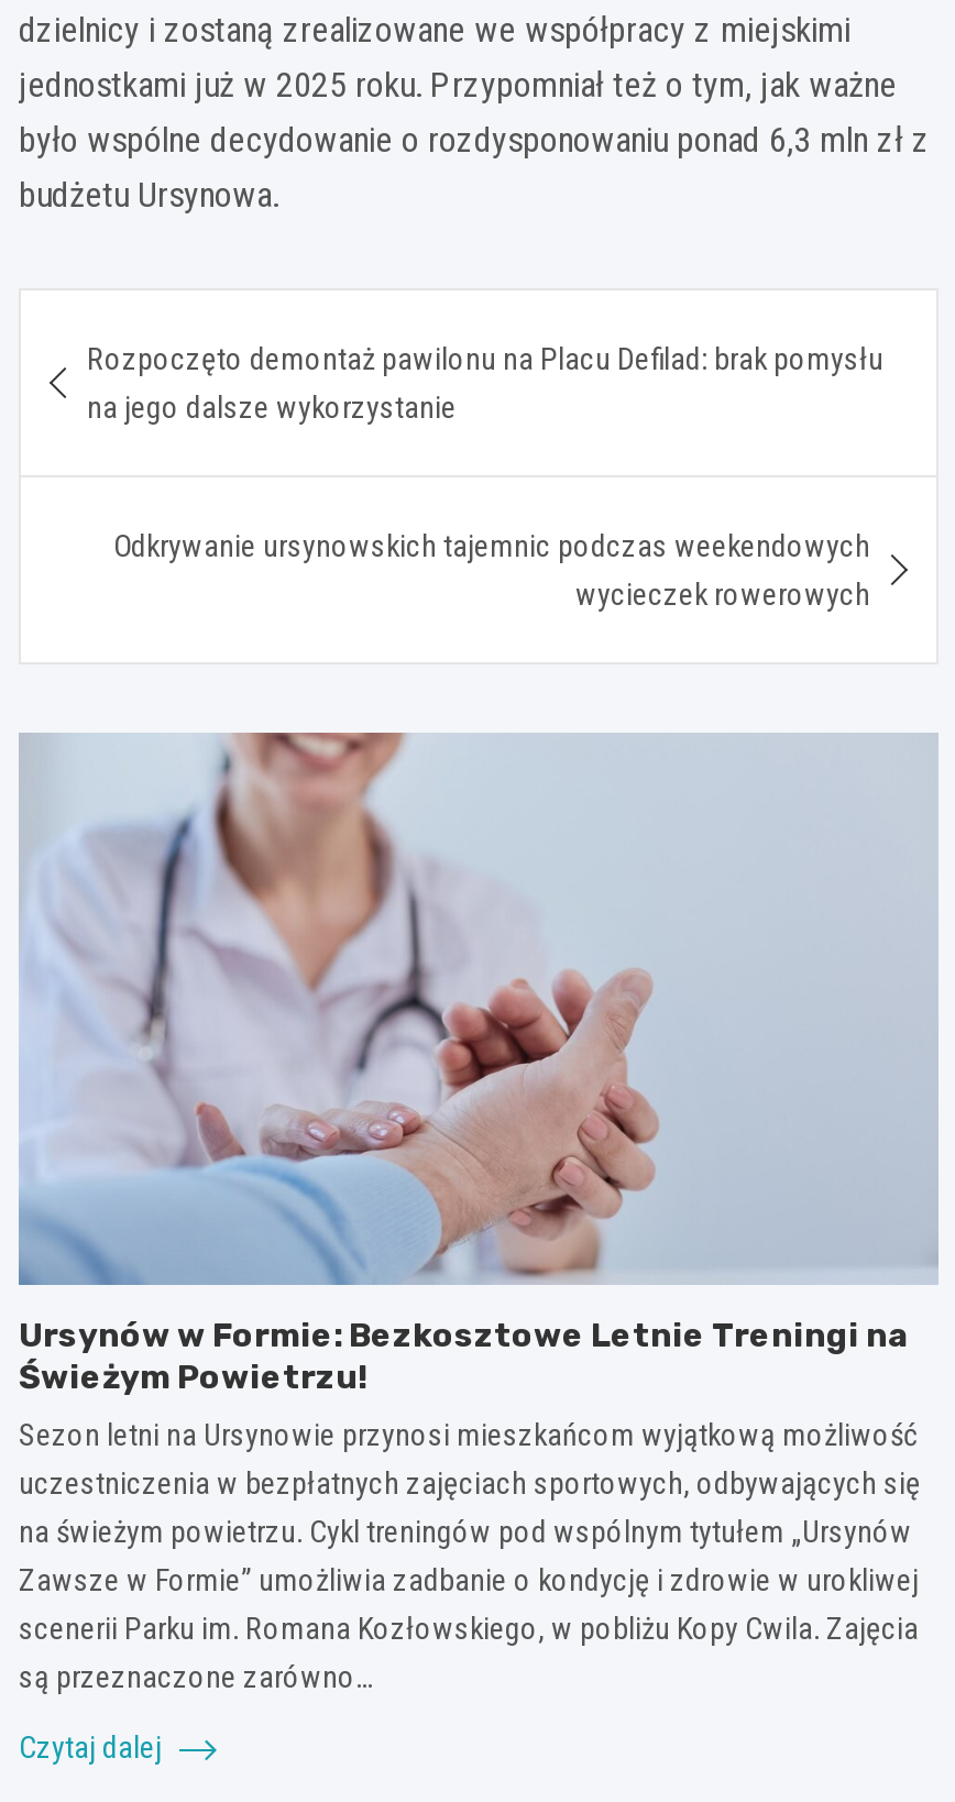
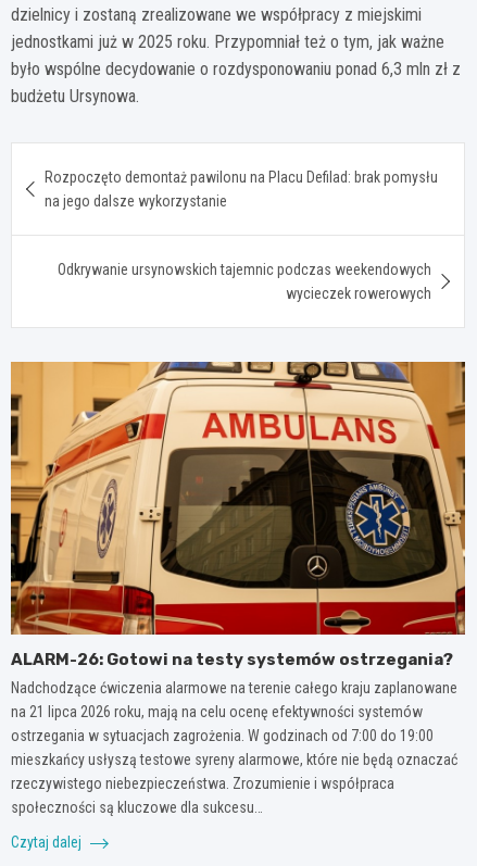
[17,730,938,1396] [image] | Ursynów w Formie: Bezkosztowe Letnie Treningi na | Świeżym Powietrzu! -> [10,361,466,669] [image] | ALARM-26: Gotowi na testy systemów ostrzegania?
[19,1416,921,1694] Sezon letni na Ursynowie przynosi mieszkańcom wyjątkową możliwość | uczestniczenia w bezpłatnych zajęciach sportowych, odbywających się | na świeżym powietrzu. Cykl treningów pod wspólnym tytułem „Ursynów | Zawsze w Formie” umożliwia zadbanie o kondycję i zdrowie w urokliwej | scenerii Parku im. Romana Kozłowskiego, w pobliżu Kopy Cwila. Zajęcia | są przeznaczone zarówno… -> [11,679,457,816] Nadchodzące ćwiczenia alarmowe na terenie całego kraju zaplanowane | na 21 lipca 2026 roku, mają na celu ocenę efektywności systemów | ostrzegania w sytuacjach zagrożenia. W godzinach od 7:00 do 19:00 | mieszkańcy usłyszą testowe syreny alarmowe, które nie będą oznaczać | rzeczywistego niebezpieczeństwa. Zrozumienie i współpraca | społeczności są kluczowe dla sukcesu…

